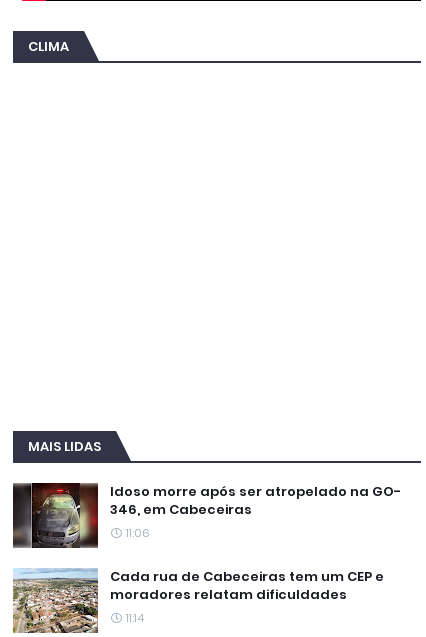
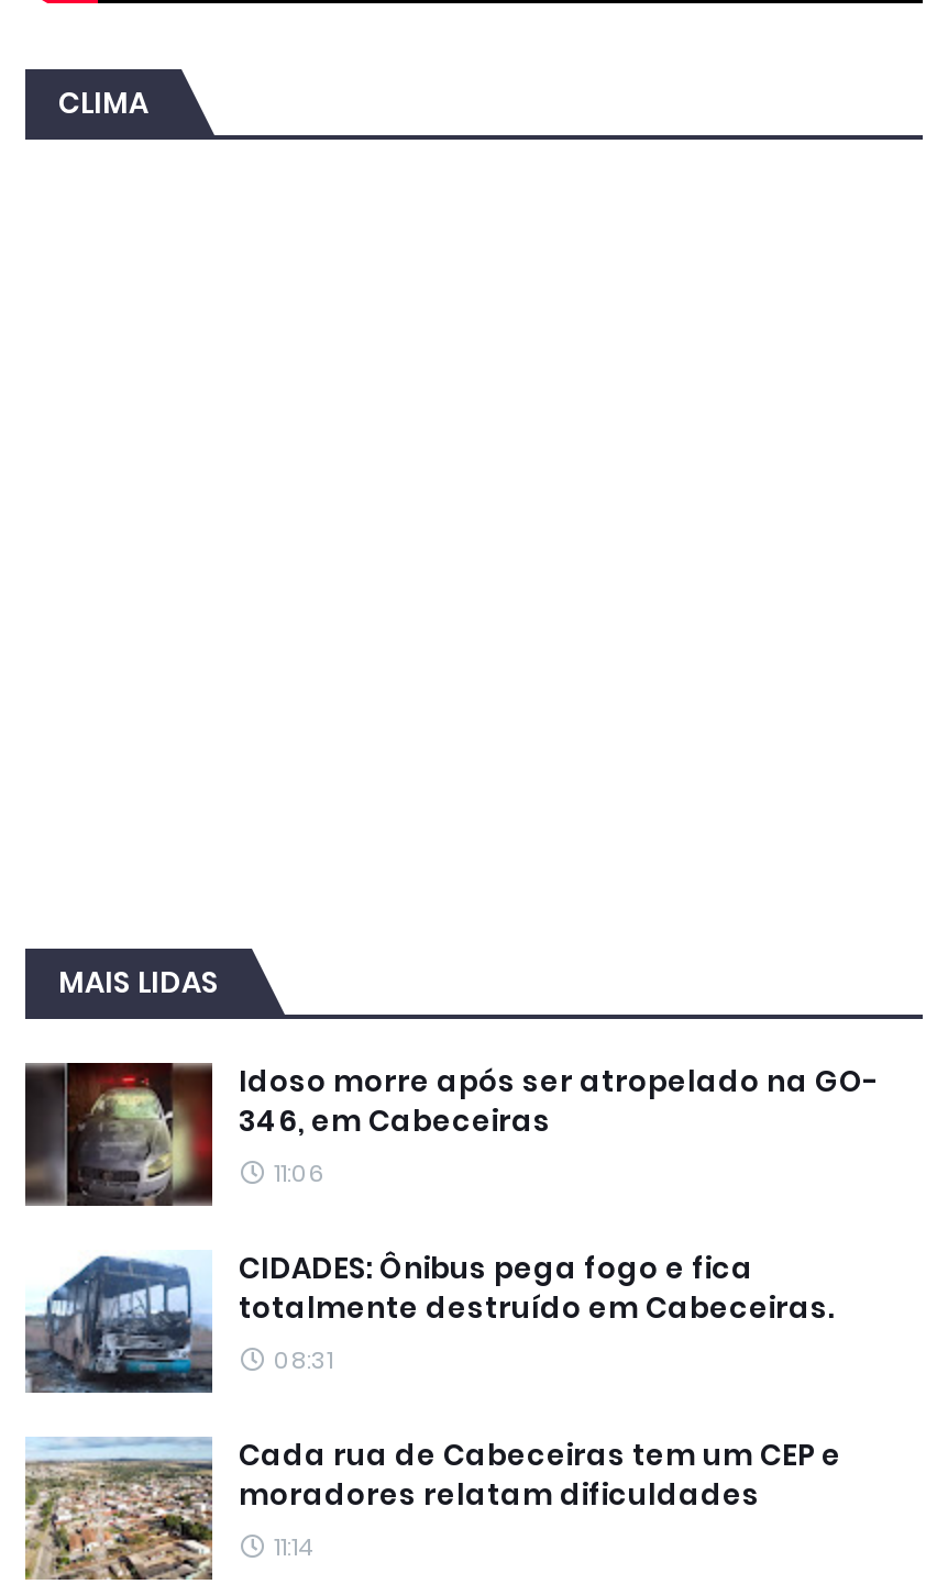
none -> [25,1247,835,1394] [image] | CIDADES: Ônibus pega fogo e fica | totalmente destruído em Cabeceiras. | 08:31

